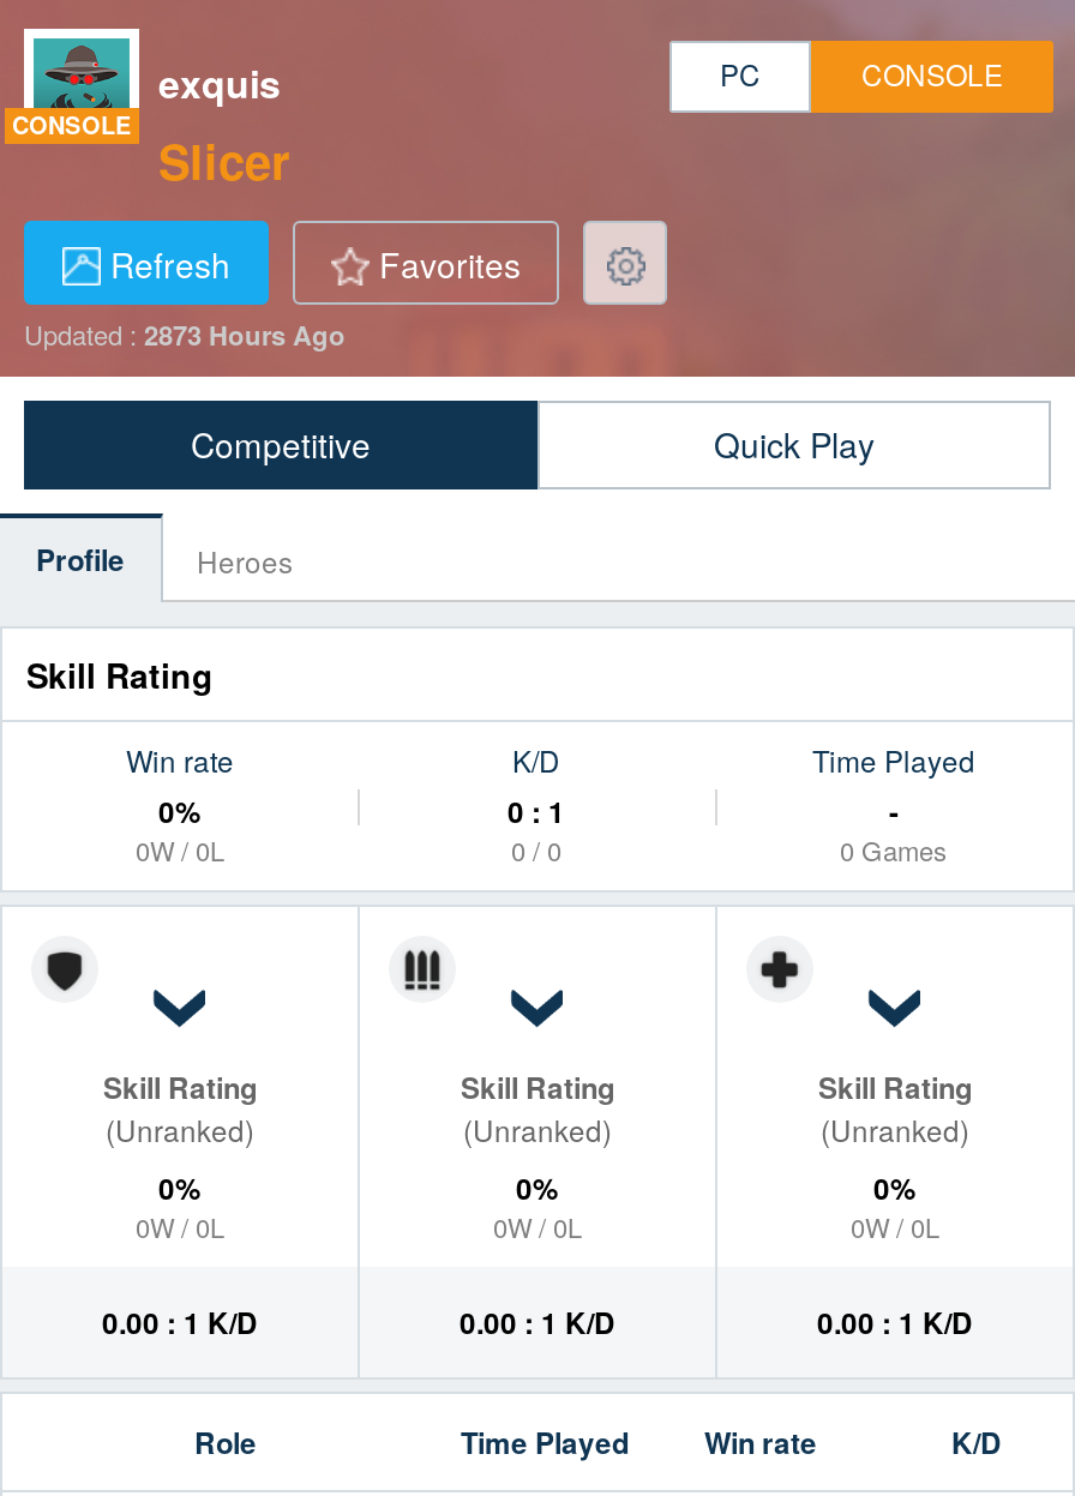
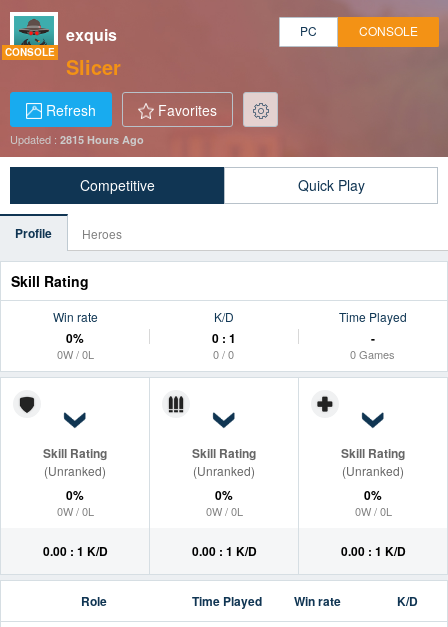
[24,315,346,353] Updated : 2873 Hours Ago -> [10,131,144,147] Updated : 2815 Hours Ago

